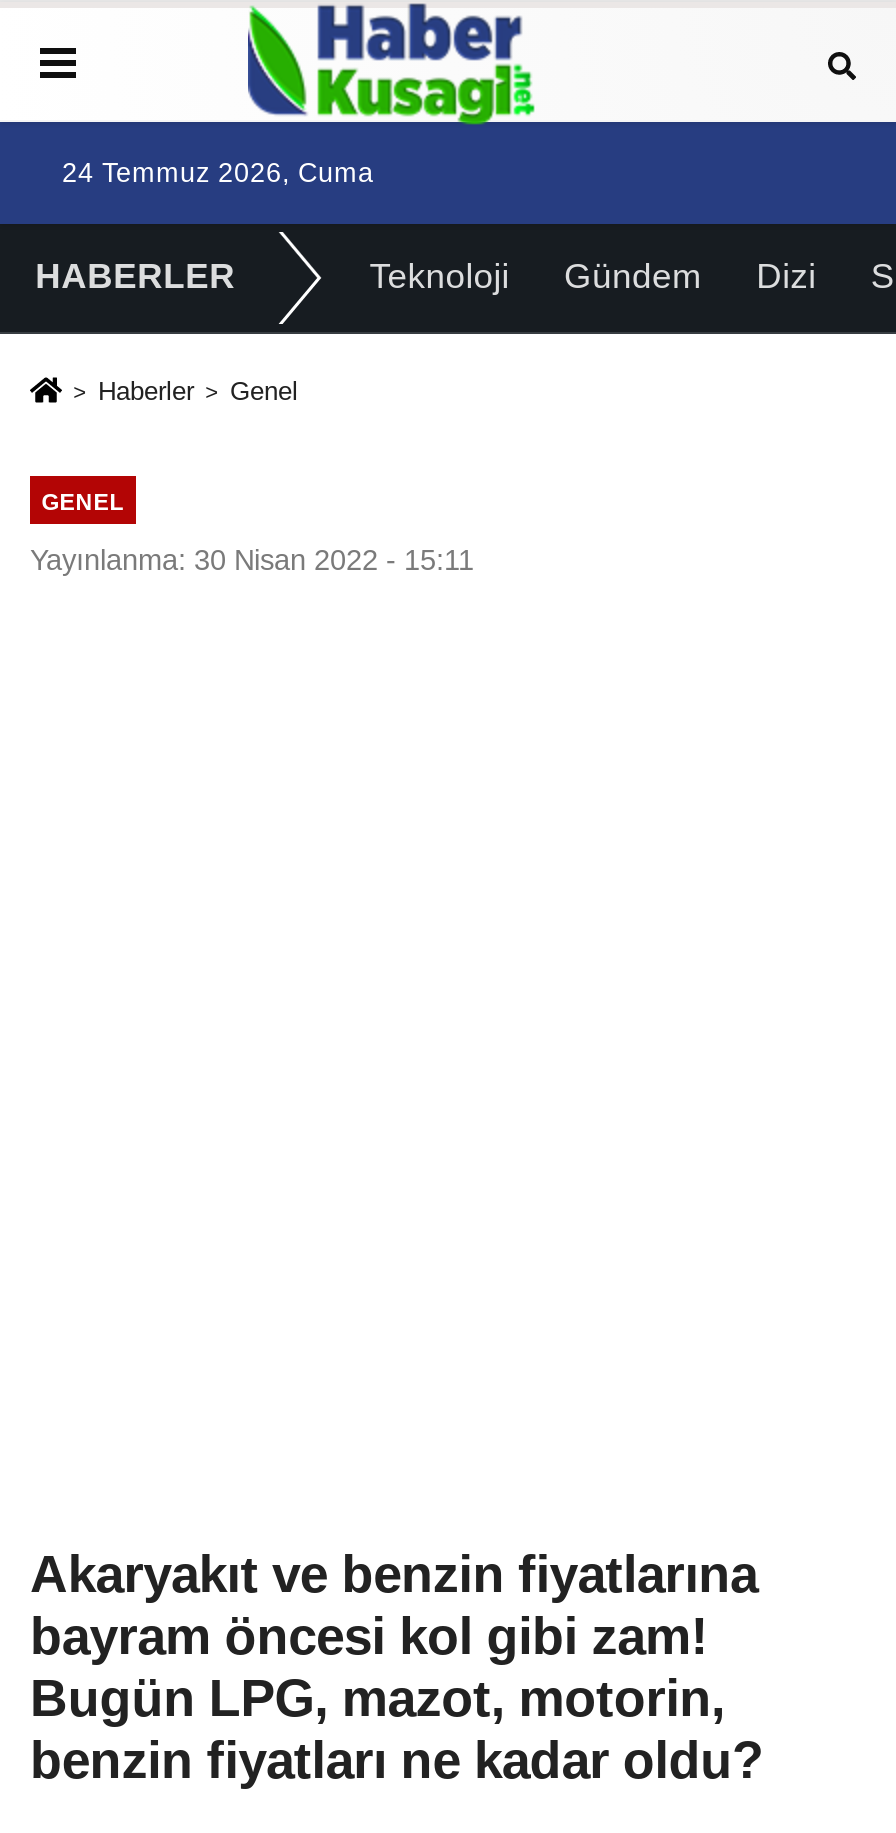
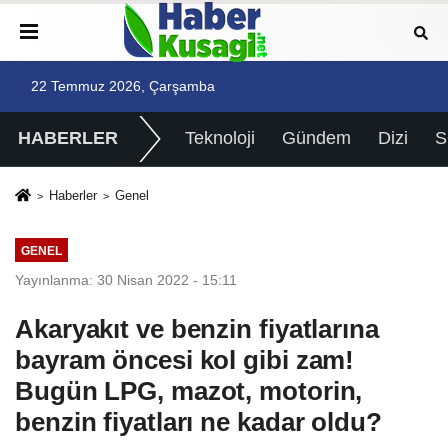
[62,158,374,188] 24 Temmuz 2026, Cuma -> [31,79,215,94] 22 Temmuz 2026, Çarşamba

